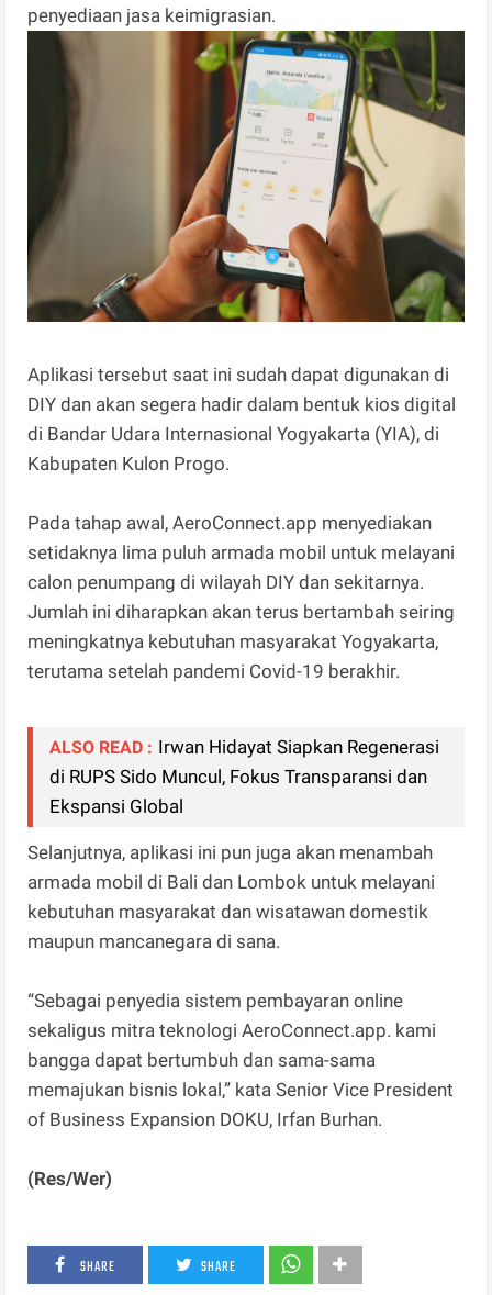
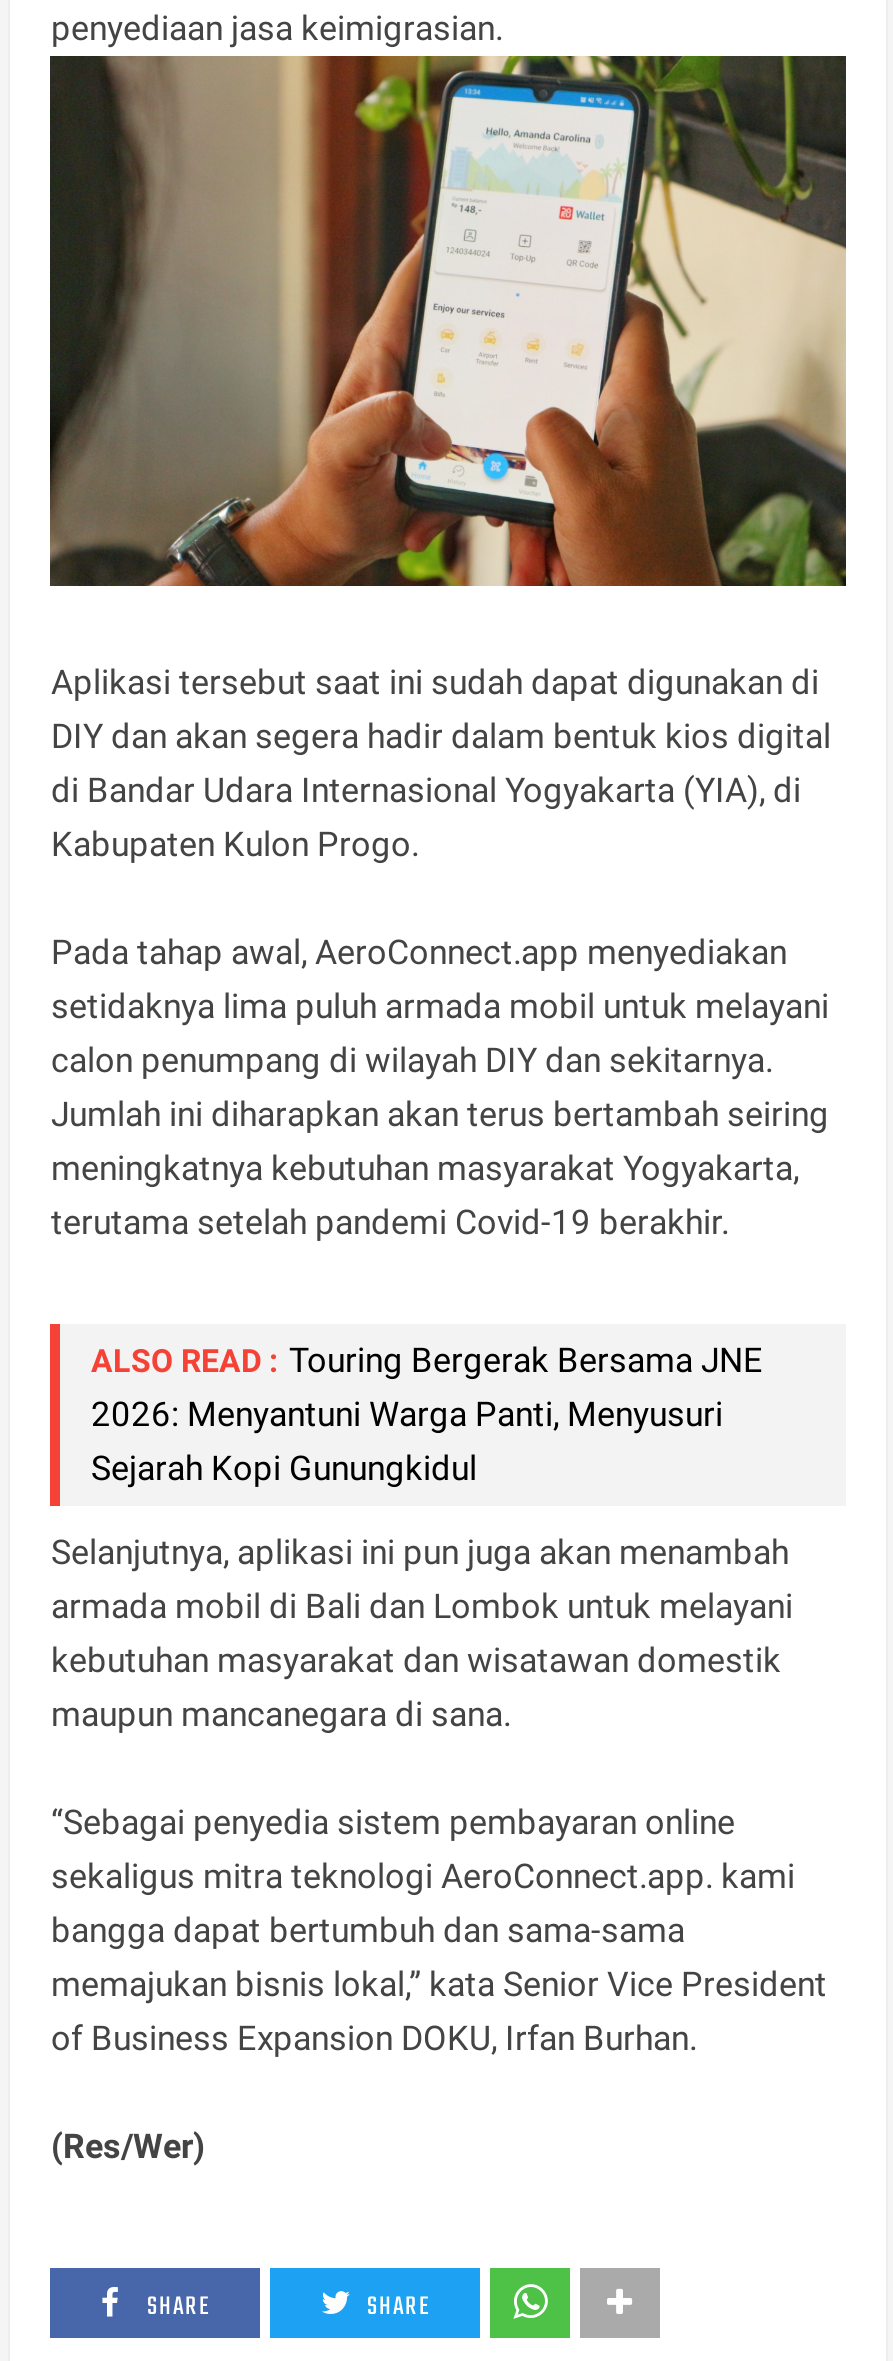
[50,736,440,817] ALSO READ : Irwan Hidayat Siapkan Regenerasi | di RUPS Sido Muncul, Fokus Transparansi dan | Ekspansi Global -> [91,1340,763,1488] ALSO READ : Touring Bergerak Bersama JNE | 2026: Menyantuni Warga Panti, Menyusuri | Sejarah Kopi Gunungkidul

